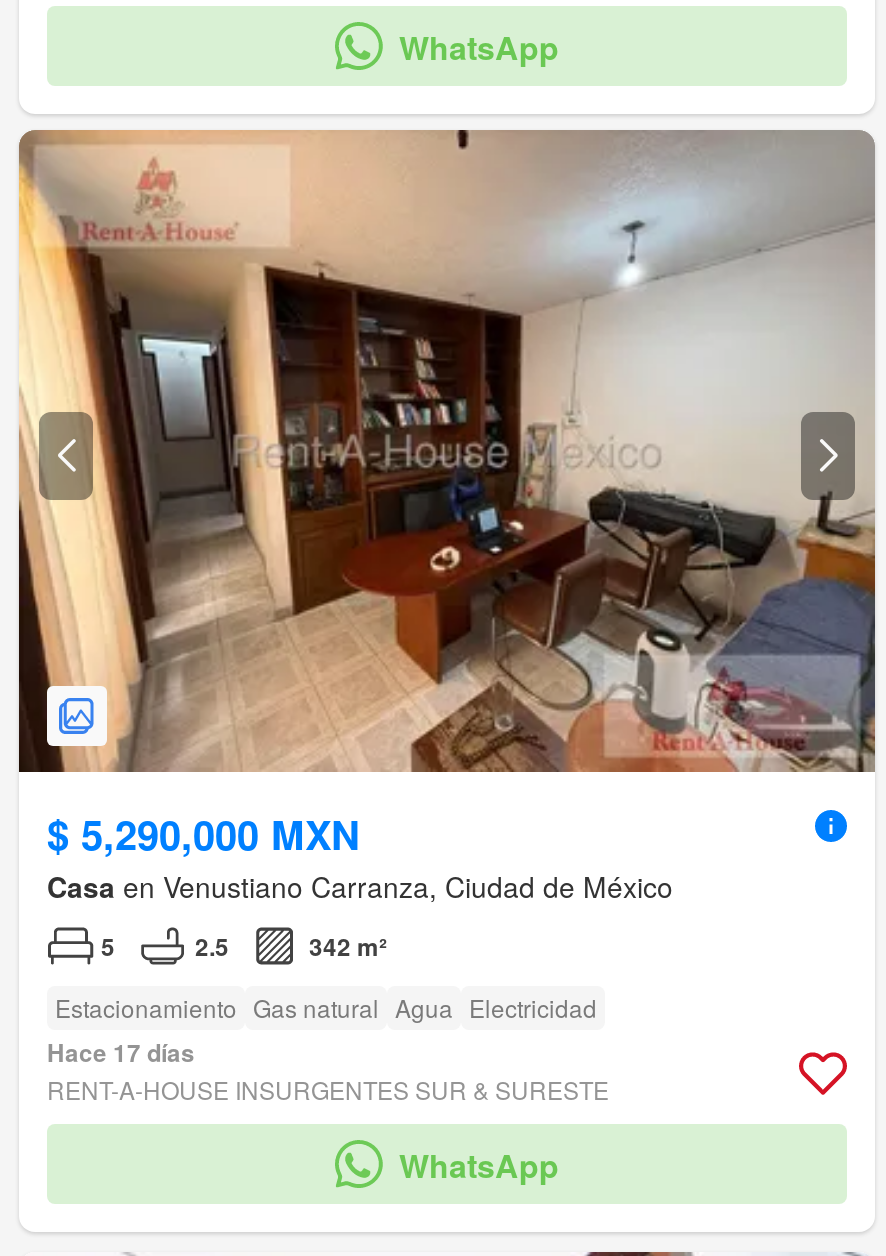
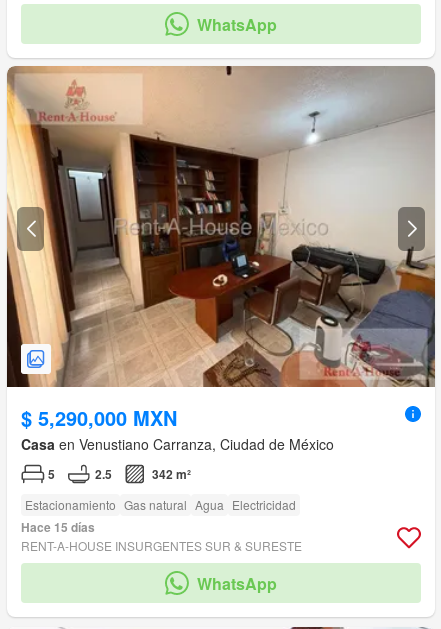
[47,1035,195,1071] Hace 17 días -> [21,518,95,536] Hace 15 días

